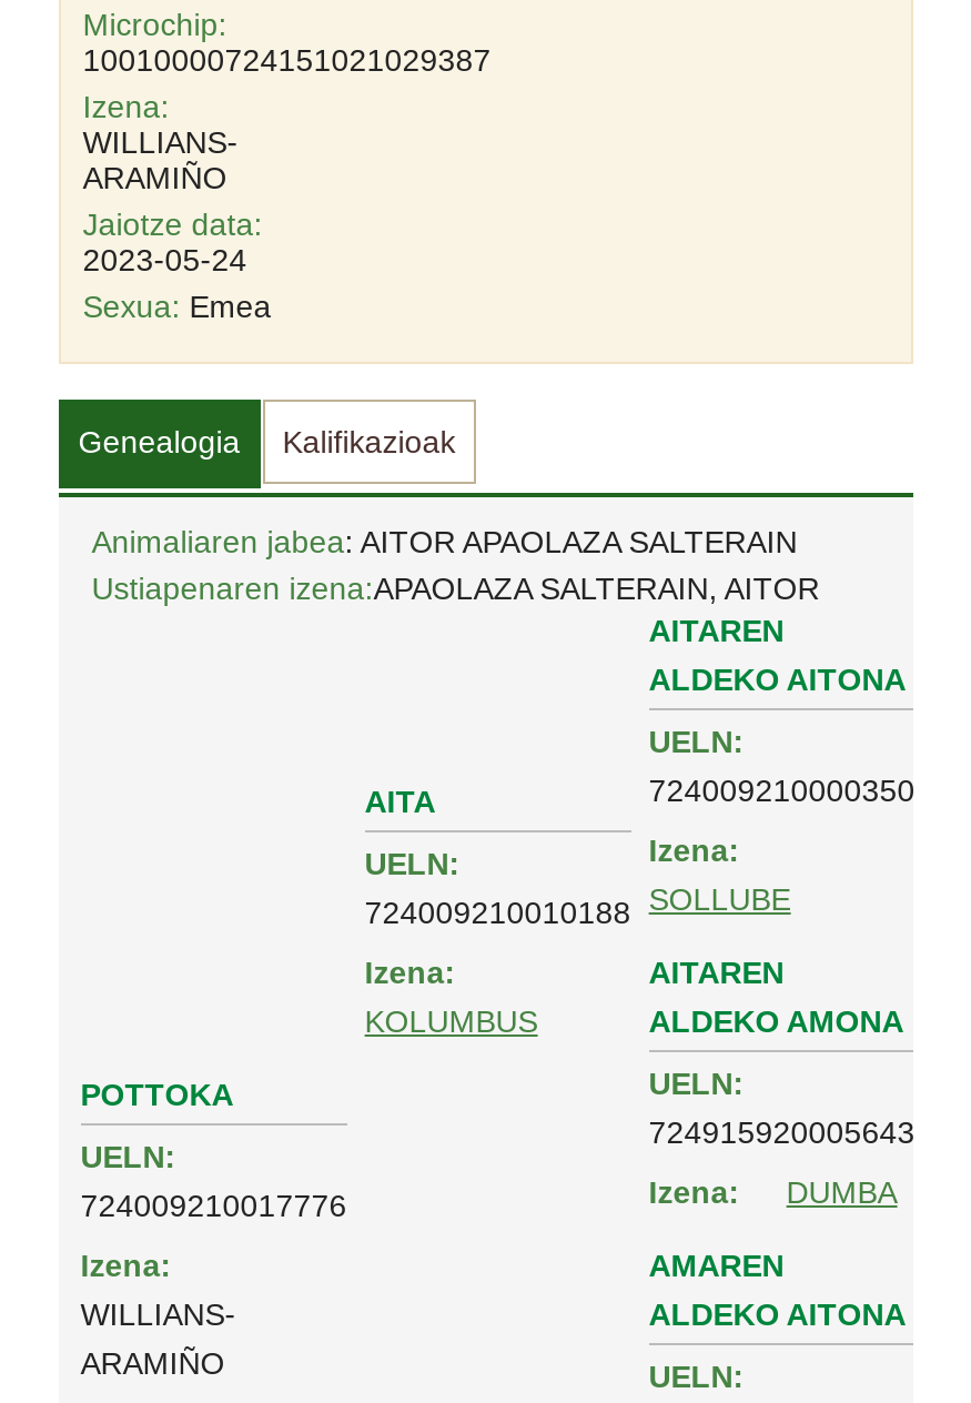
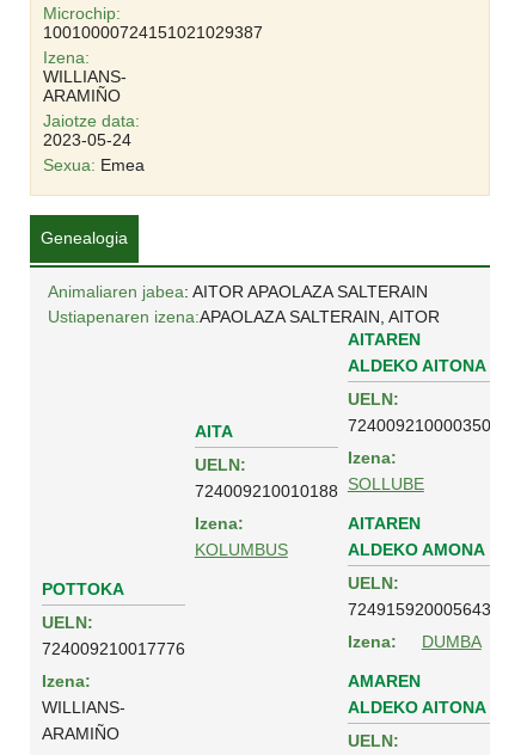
[283,424,456,460] Kalifikazioak -> none

